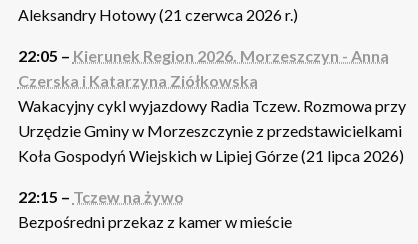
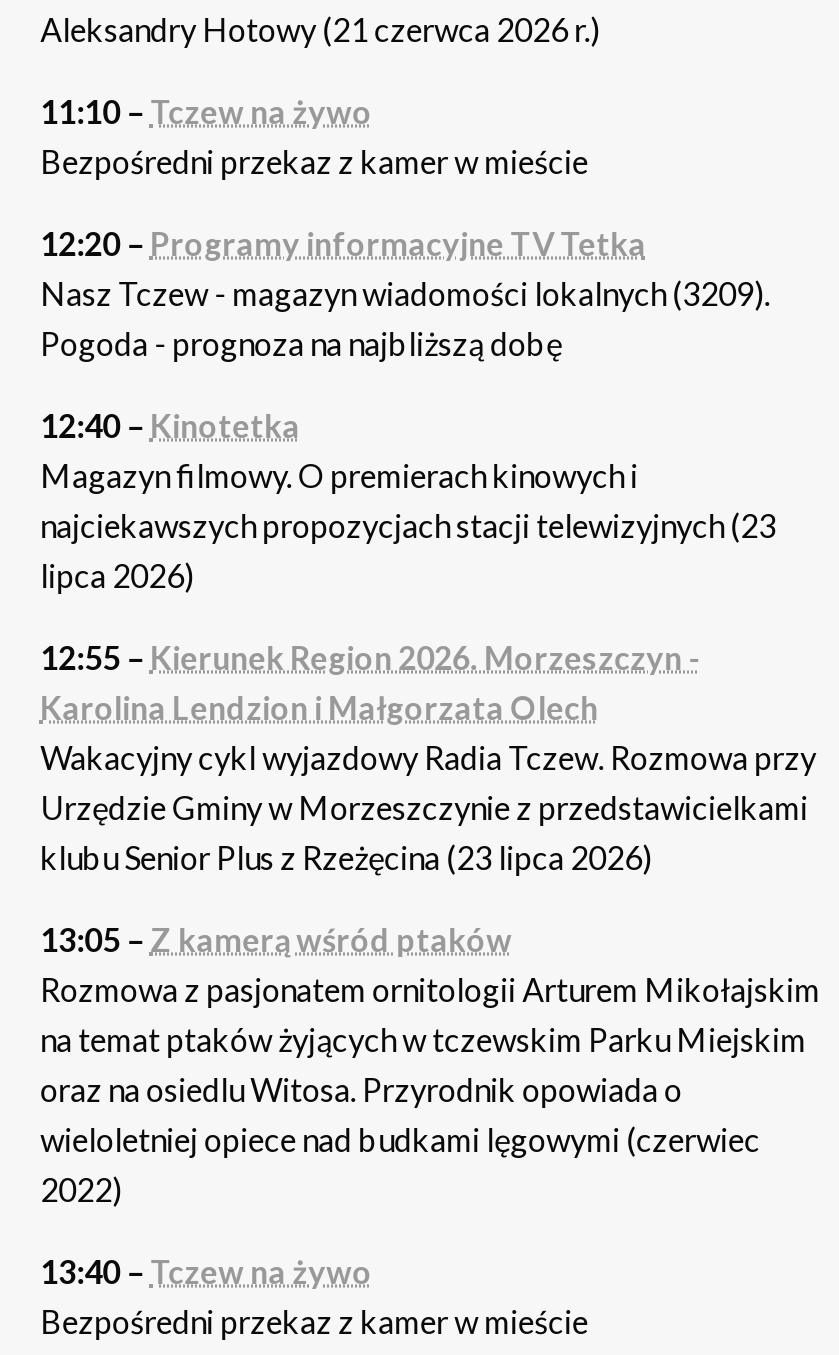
[18,46,389,90] 22:05 – Kierunek Region 2026. Morzeszczyn - Anna | Czerska i Katarzyna Ziółkowska -> [40,91,776,725] 11:10 – Tczew na żywo | Bezpośredni przekaz z kamer w mieście | 12:20 – Programy informacyjne TV Tetka | Nasz Tczew - magazyn wiadomości lokalnych (3209). | Pogoda - prognoza na najbliższą dobę | 12:40 – Kinotetka | Magazyn filmowy. O premierach kinowych i | najciekawszych propozycjach stacji telewizyjnych (23 | lipca 2026) | 12:55 – Kierunek Region 2026. Morzeszczyn - | Karolina Lendzion i Małgorzata Olech
[18,146,404,206] Koła Gospodyń Wiejskich w Lipiej Górze (21 lipca 2026) | 22:15 – Tczew na żywo -> [40,837,820,1289] klubu Senior Plus z Rzeżęcina (23 lipca 2026) | 13:05 – Z kamerą wśród ptaków | Rozmowa z pasjonatem ornitologii Arturem Mikołajskim | na temat ptaków żyjących w tczewskim Parku Miejskim | oraz na osiedlu Witosa. Przyrodnik opowiada o | wieloletniej opiece nad budkami lęgowymi (czerwiec | 2022) | 13:40 – Tczew na żywo

